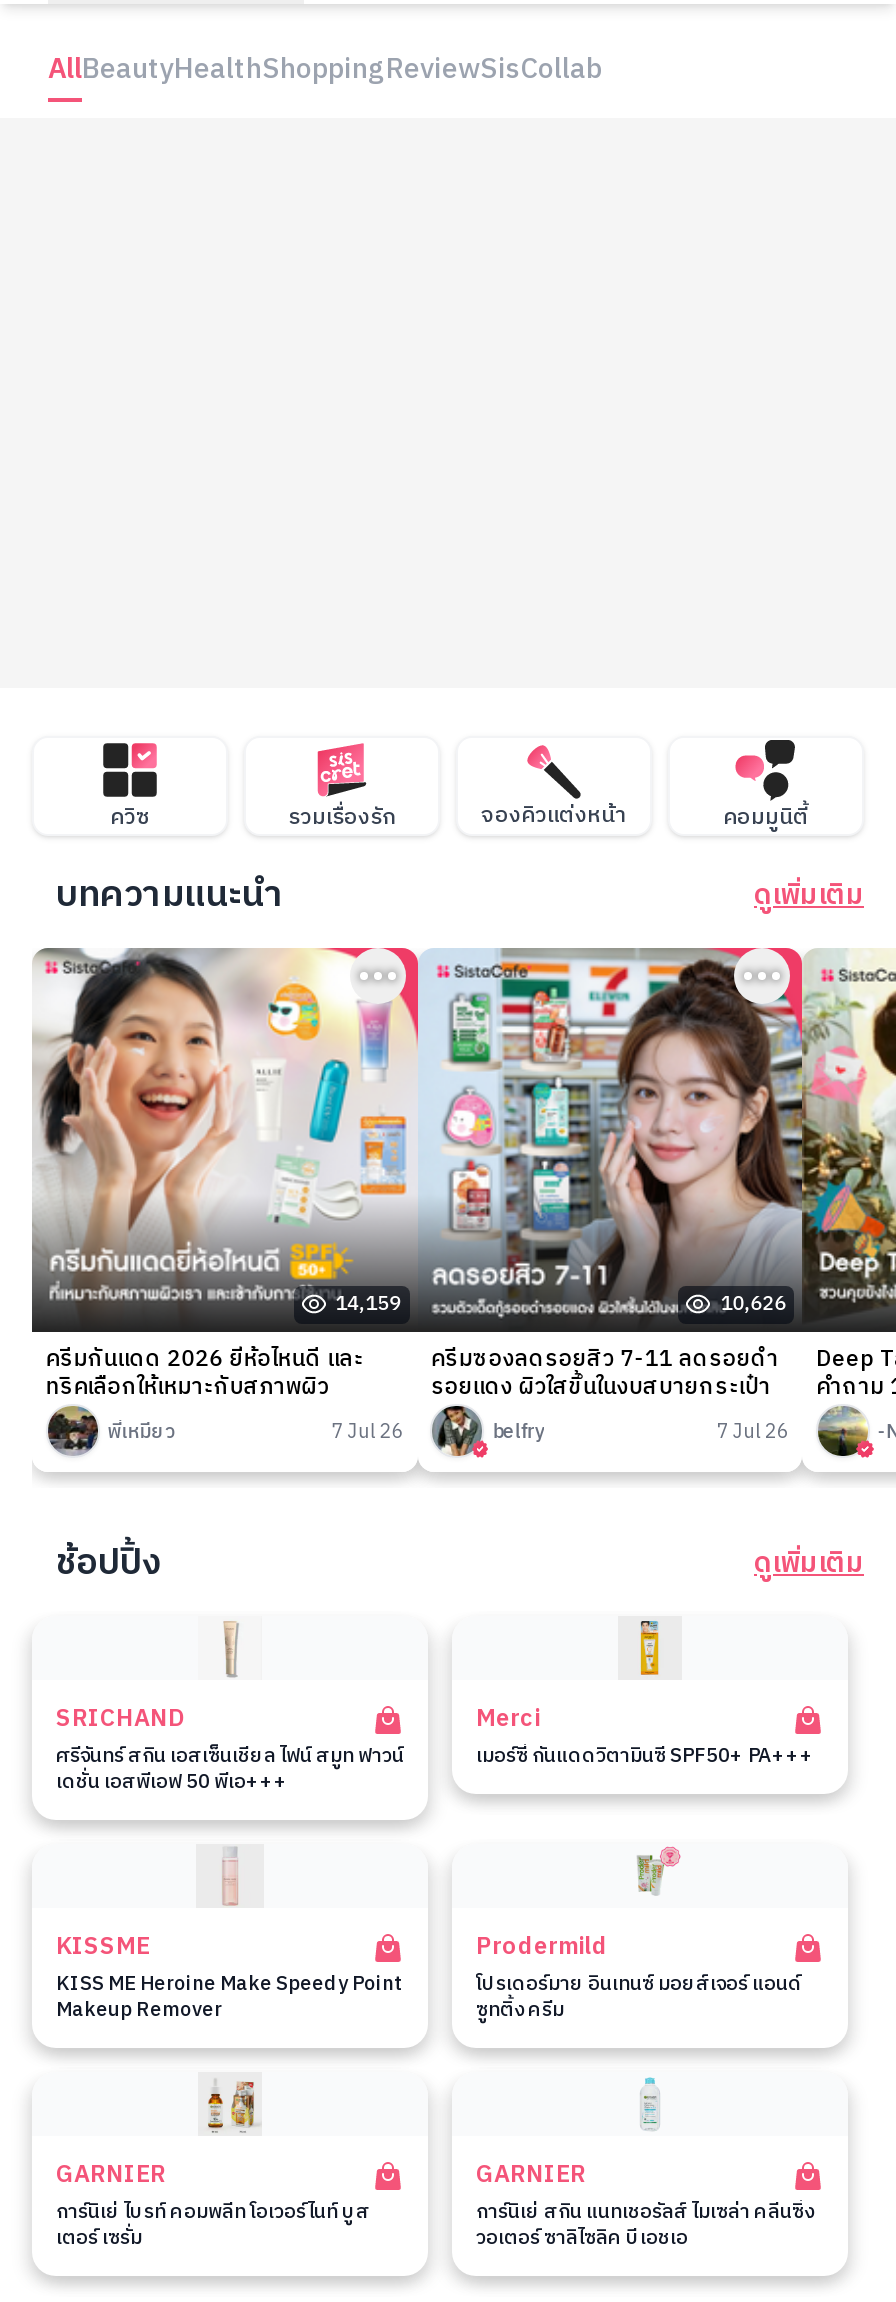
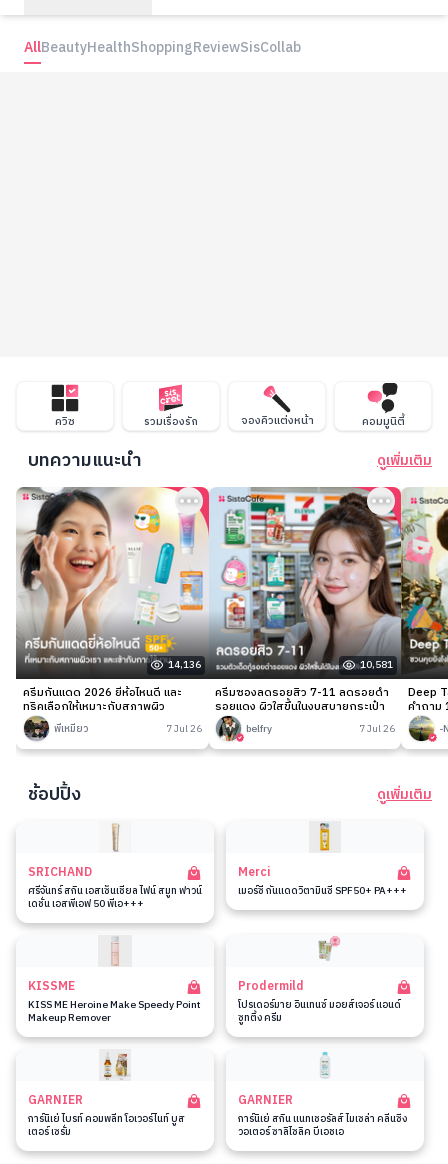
[335,1289,401,1321] 14,159 -> [168,657,201,673] 14,136
[720,1289,786,1321] 10,626 -> [360,657,393,673] 10,581

